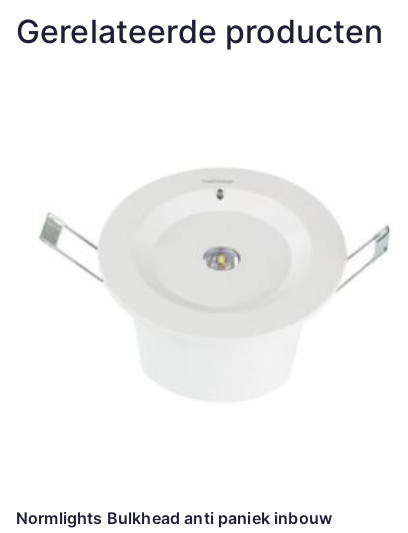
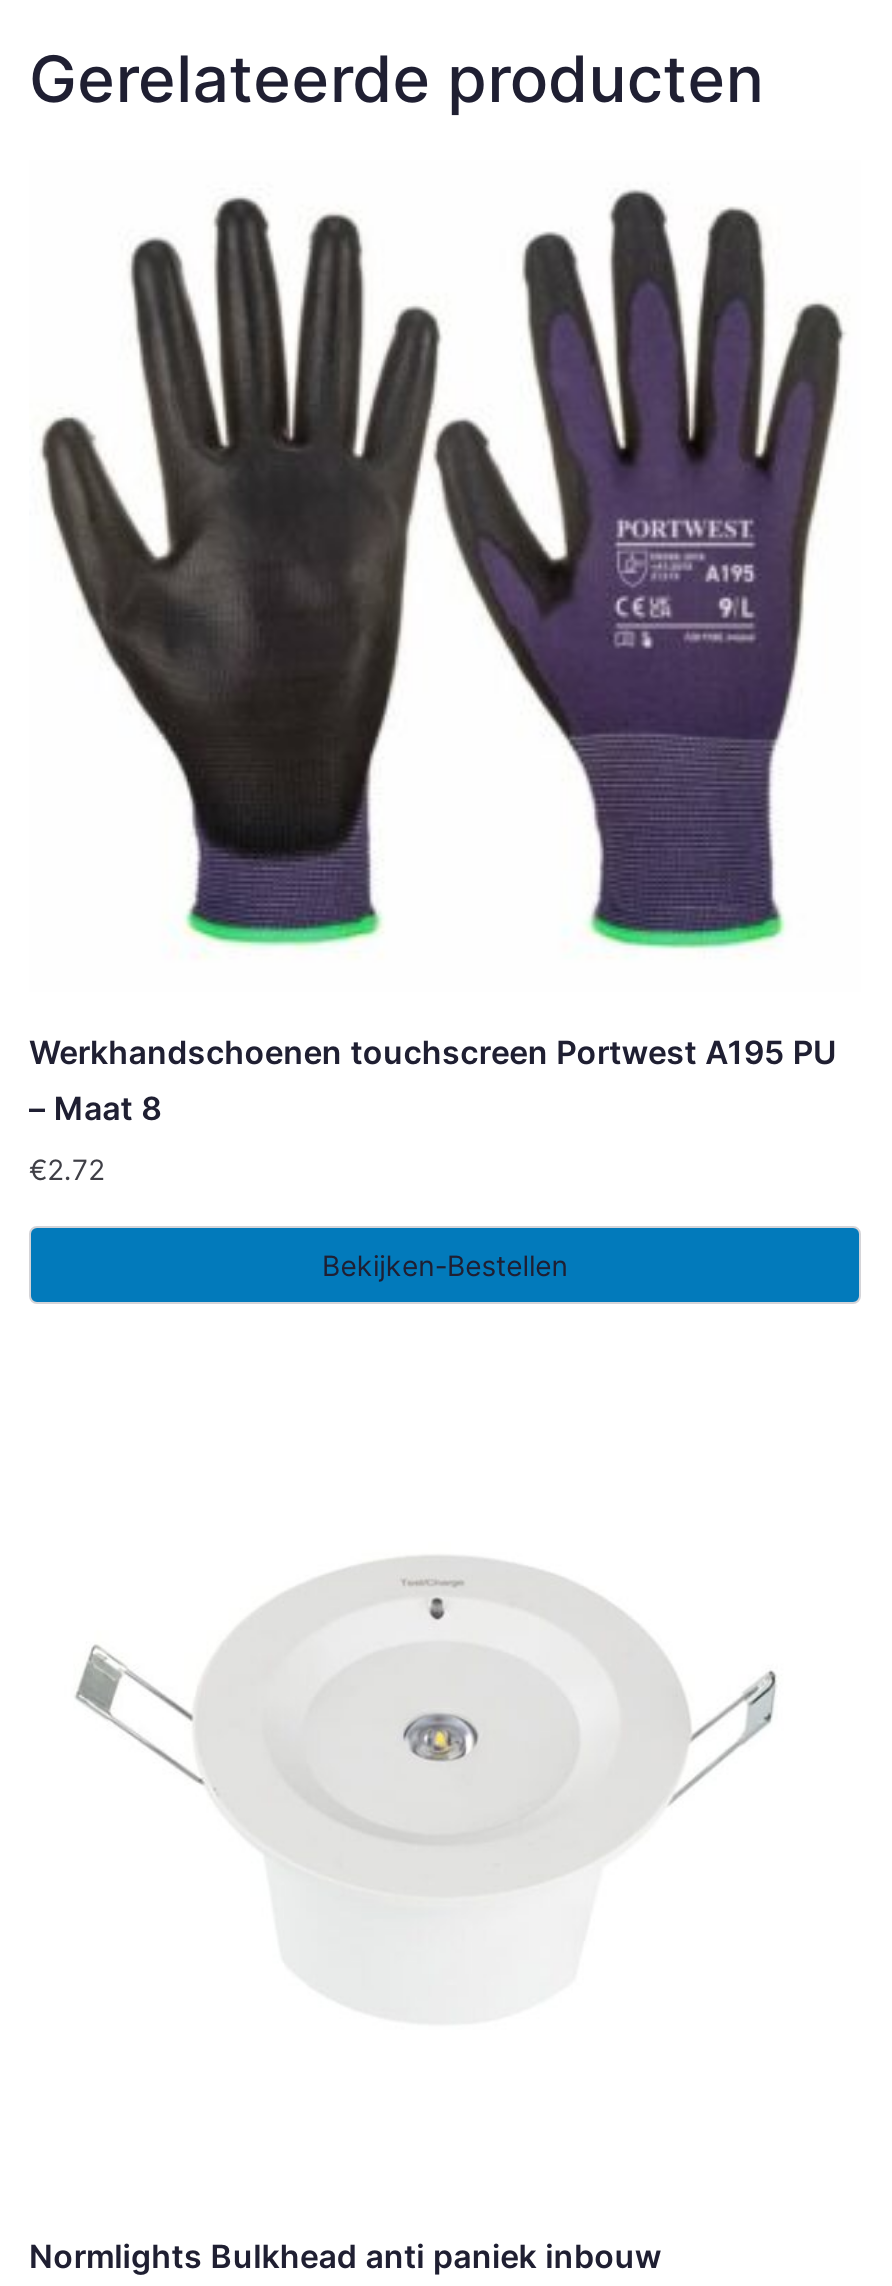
none -> [29,1032,837,1282] Werkhandschoenen touchscreen Portwest A195 PU | – Maat 8 | €2.72 | Bekijken-Bestellen
none -> [39,190,845,950] [image]

